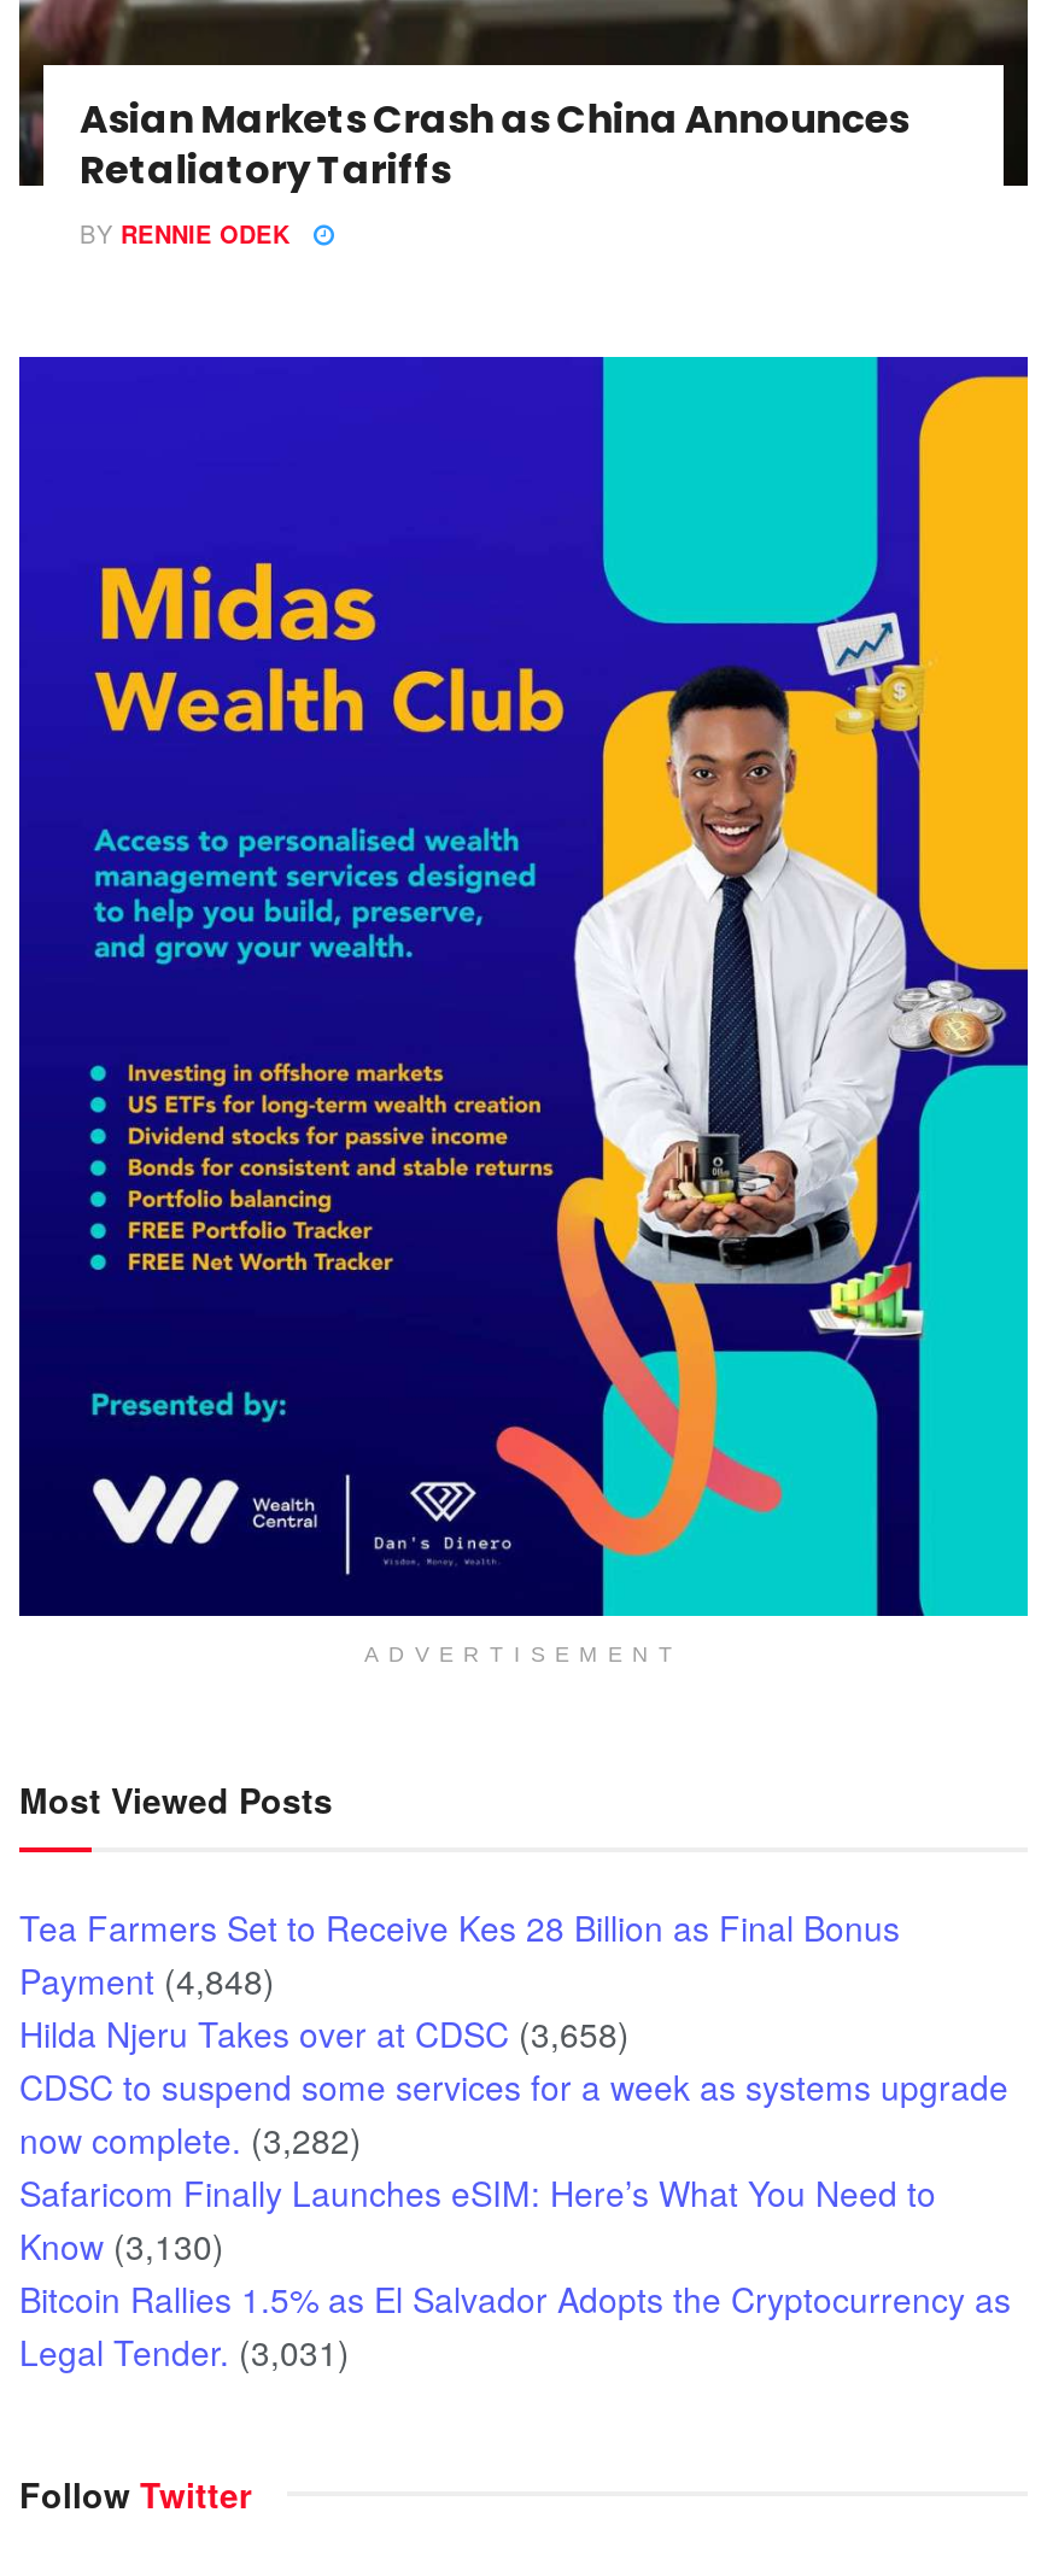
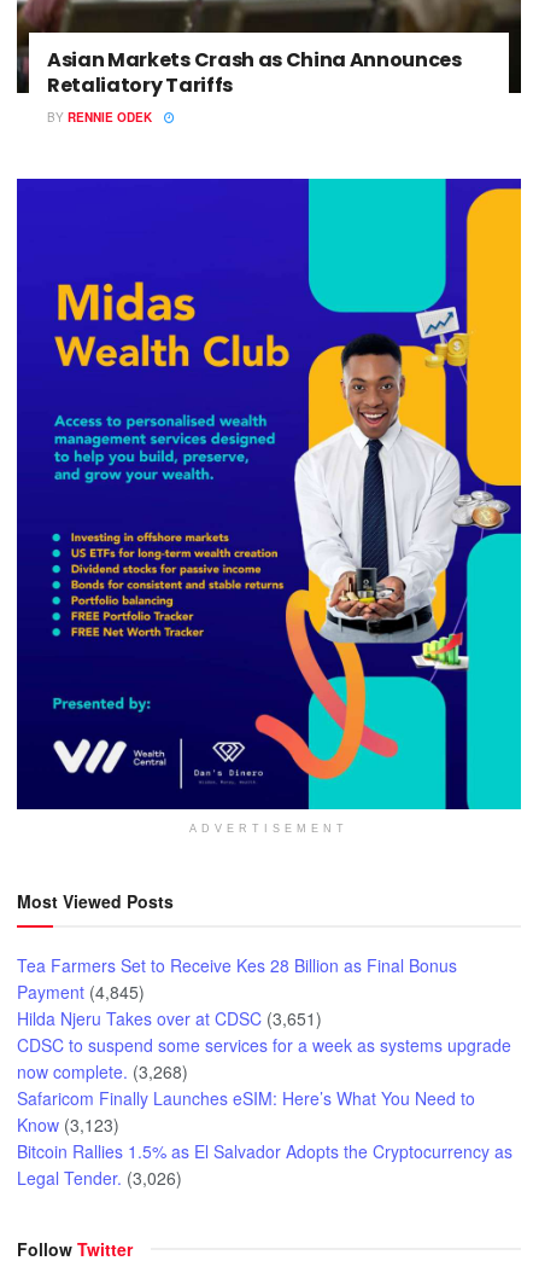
[19,1956,275,2004] Payment (4,848) -> [17,980,145,1004] Payment (4,845)
[19,2009,630,2058] Hilda Njeru Takes over at CDSC (3,658) -> [17,1006,322,1030] Hilda Njeru Takes over at CDSC (3,651)
[19,2115,362,2164] now complete. (3,282) -> [17,1059,188,1084] now complete. (3,268)
[19,2222,224,2270] Know (3,130) -> [17,1113,119,1137] Know (3,123)
[19,2328,350,2376] Legal Tender. (3,031) -> [17,1166,182,1190] Legal Tender. (3,026)

